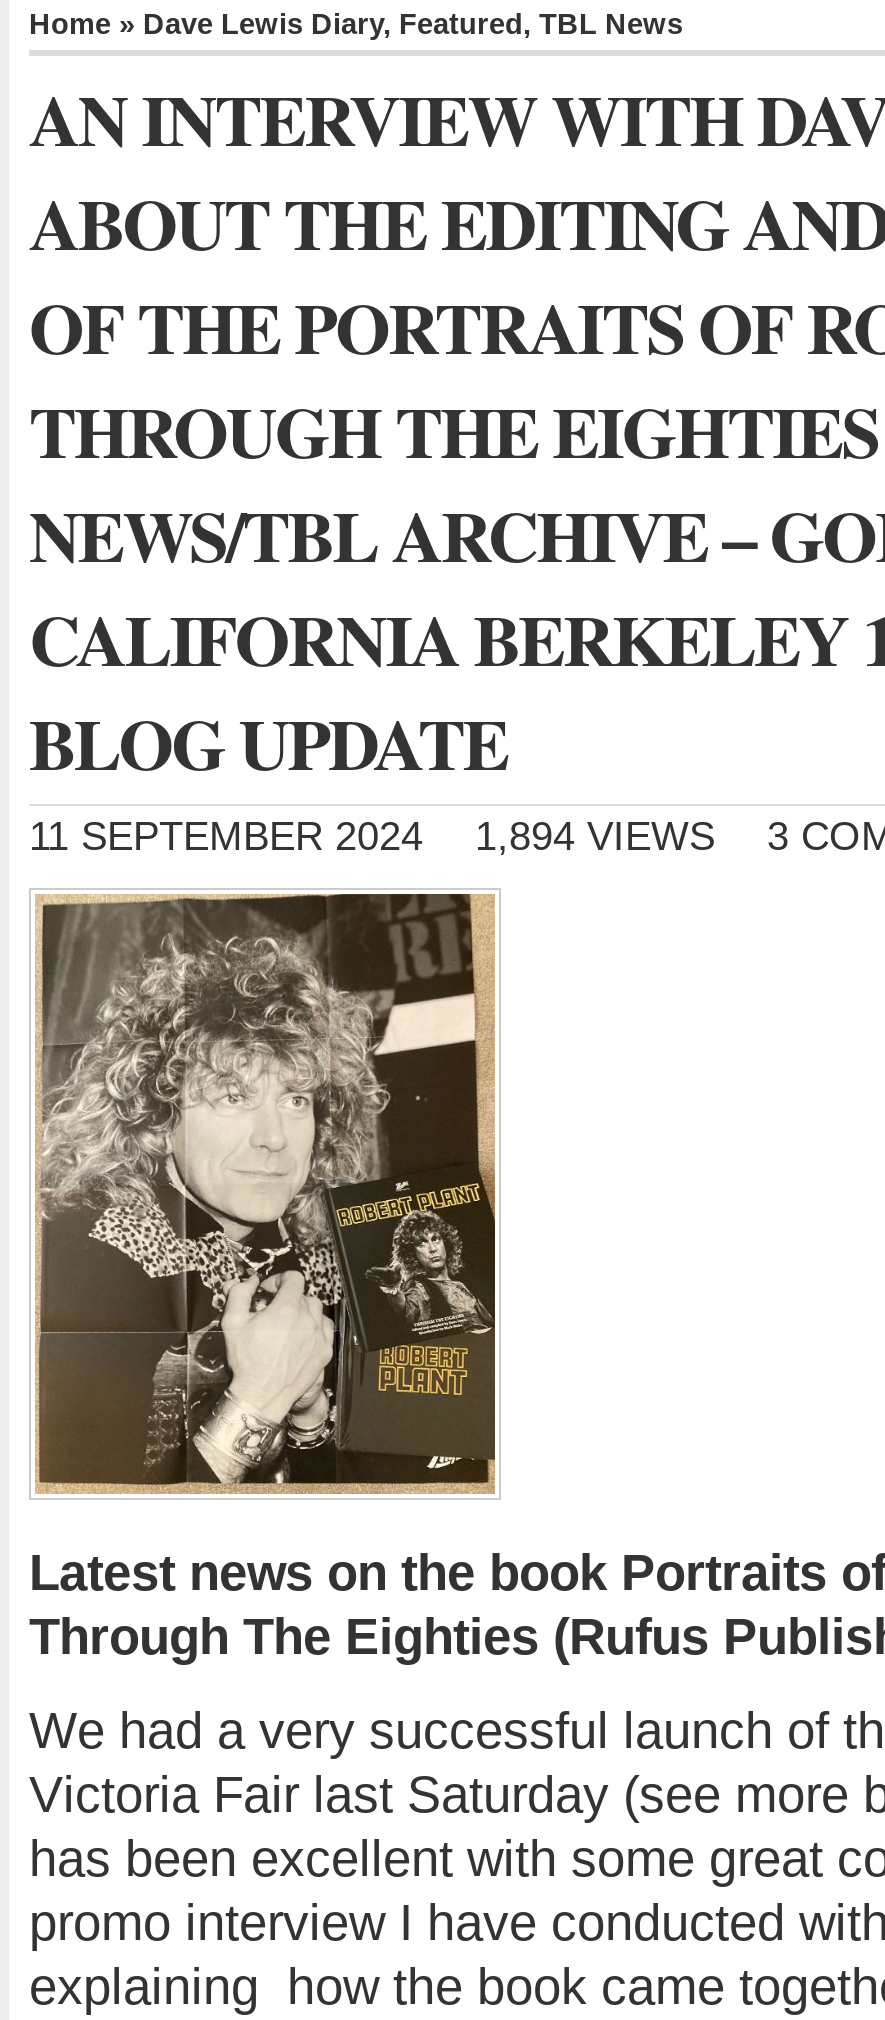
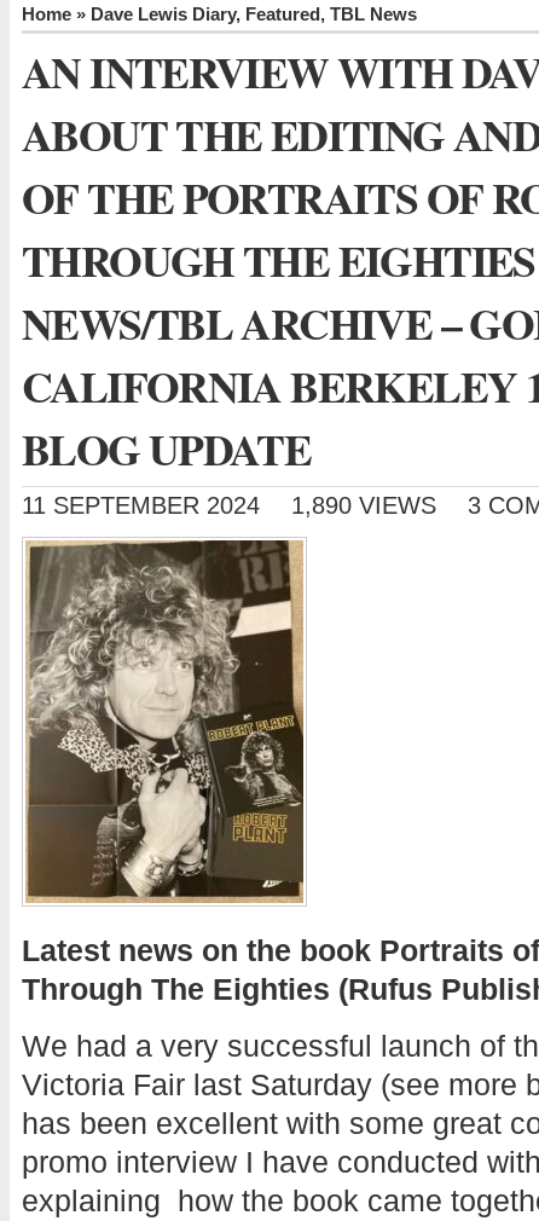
[475,814,715,858] 1,894 VIEWS -> [291,492,436,519] 1,890 VIEWS

